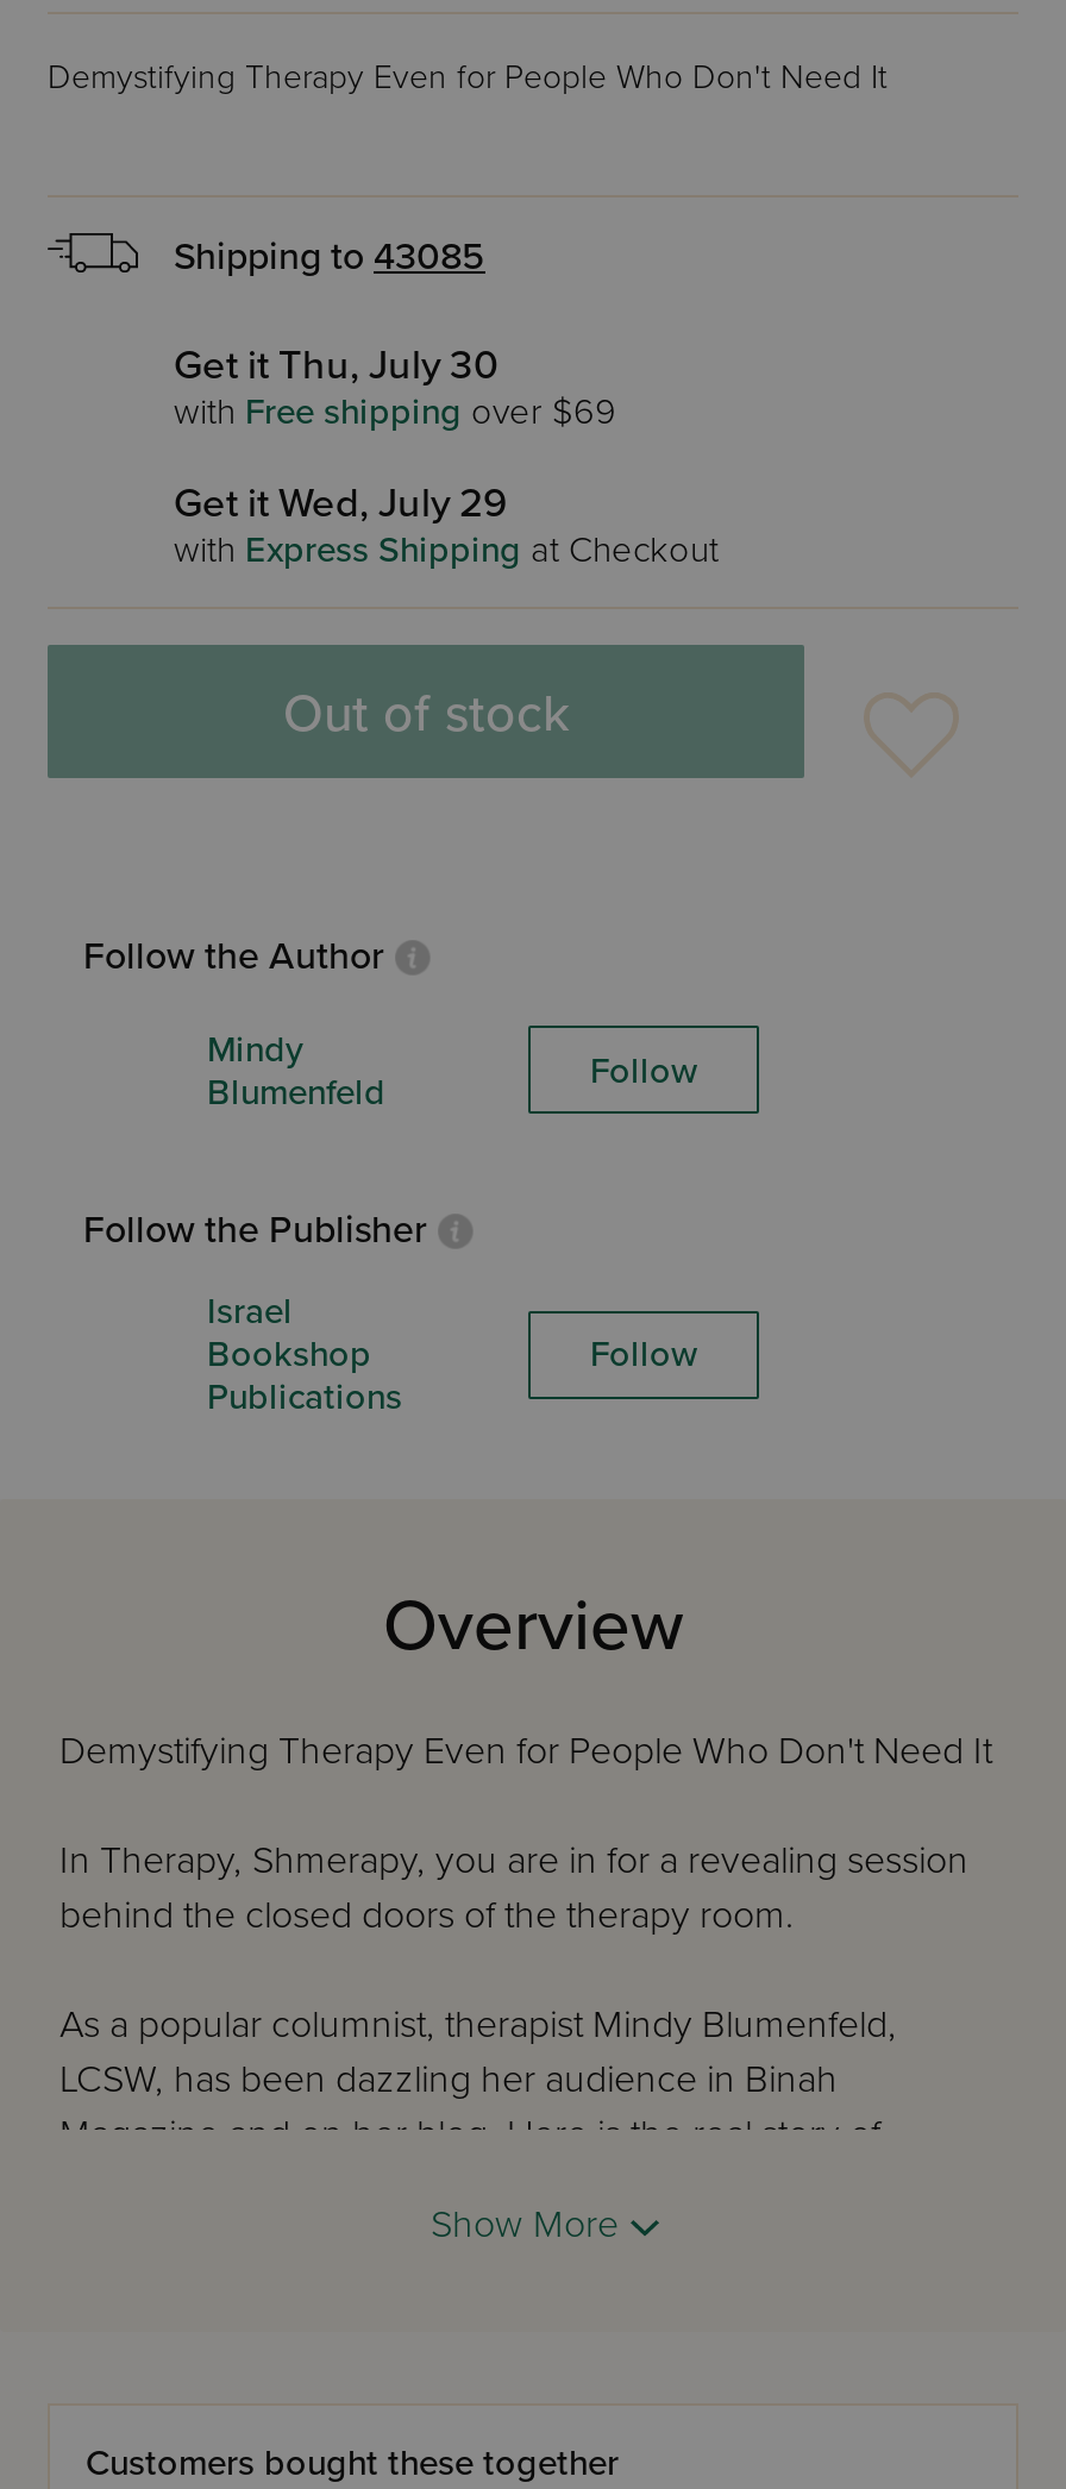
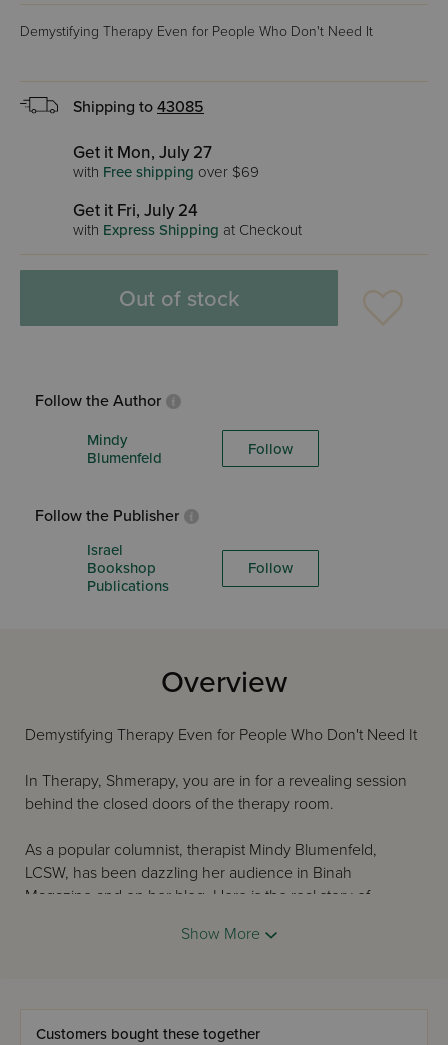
[174,340,497,390] Get it Thu, July 30 -> [73,142,212,163] Get it Mon, July 27
[174,478,507,528] Get it Wed, July 29 -> [73,200,198,221] Get it Fri, July 24

